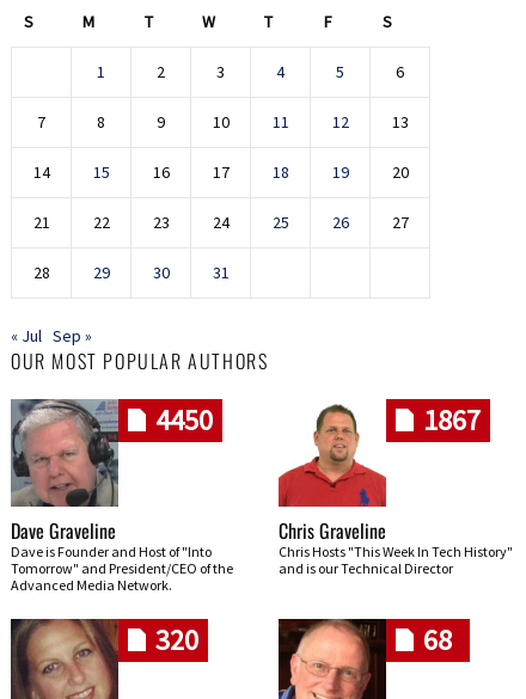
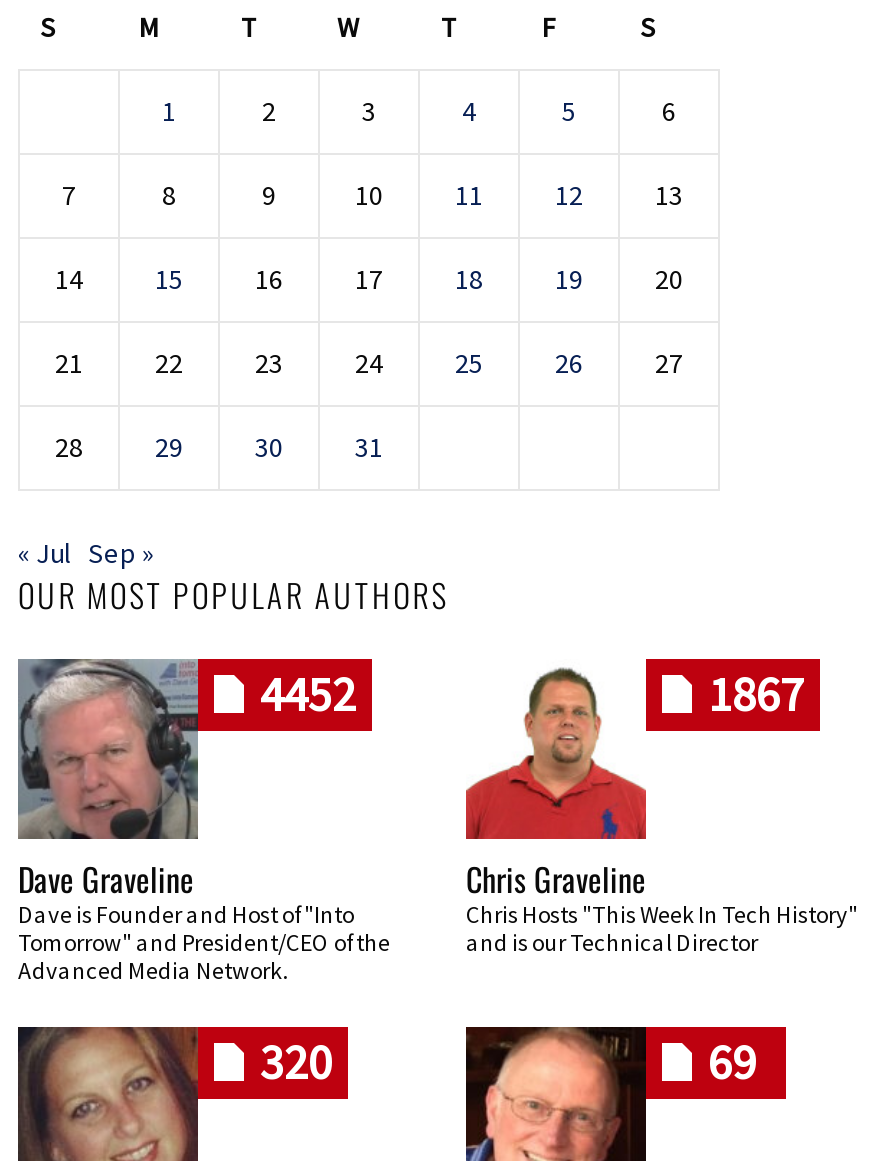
[155,401,213,438] 4450 -> [260,663,356,725] 4452
[423,621,452,658] 68 -> [708,1031,756,1093] 69

